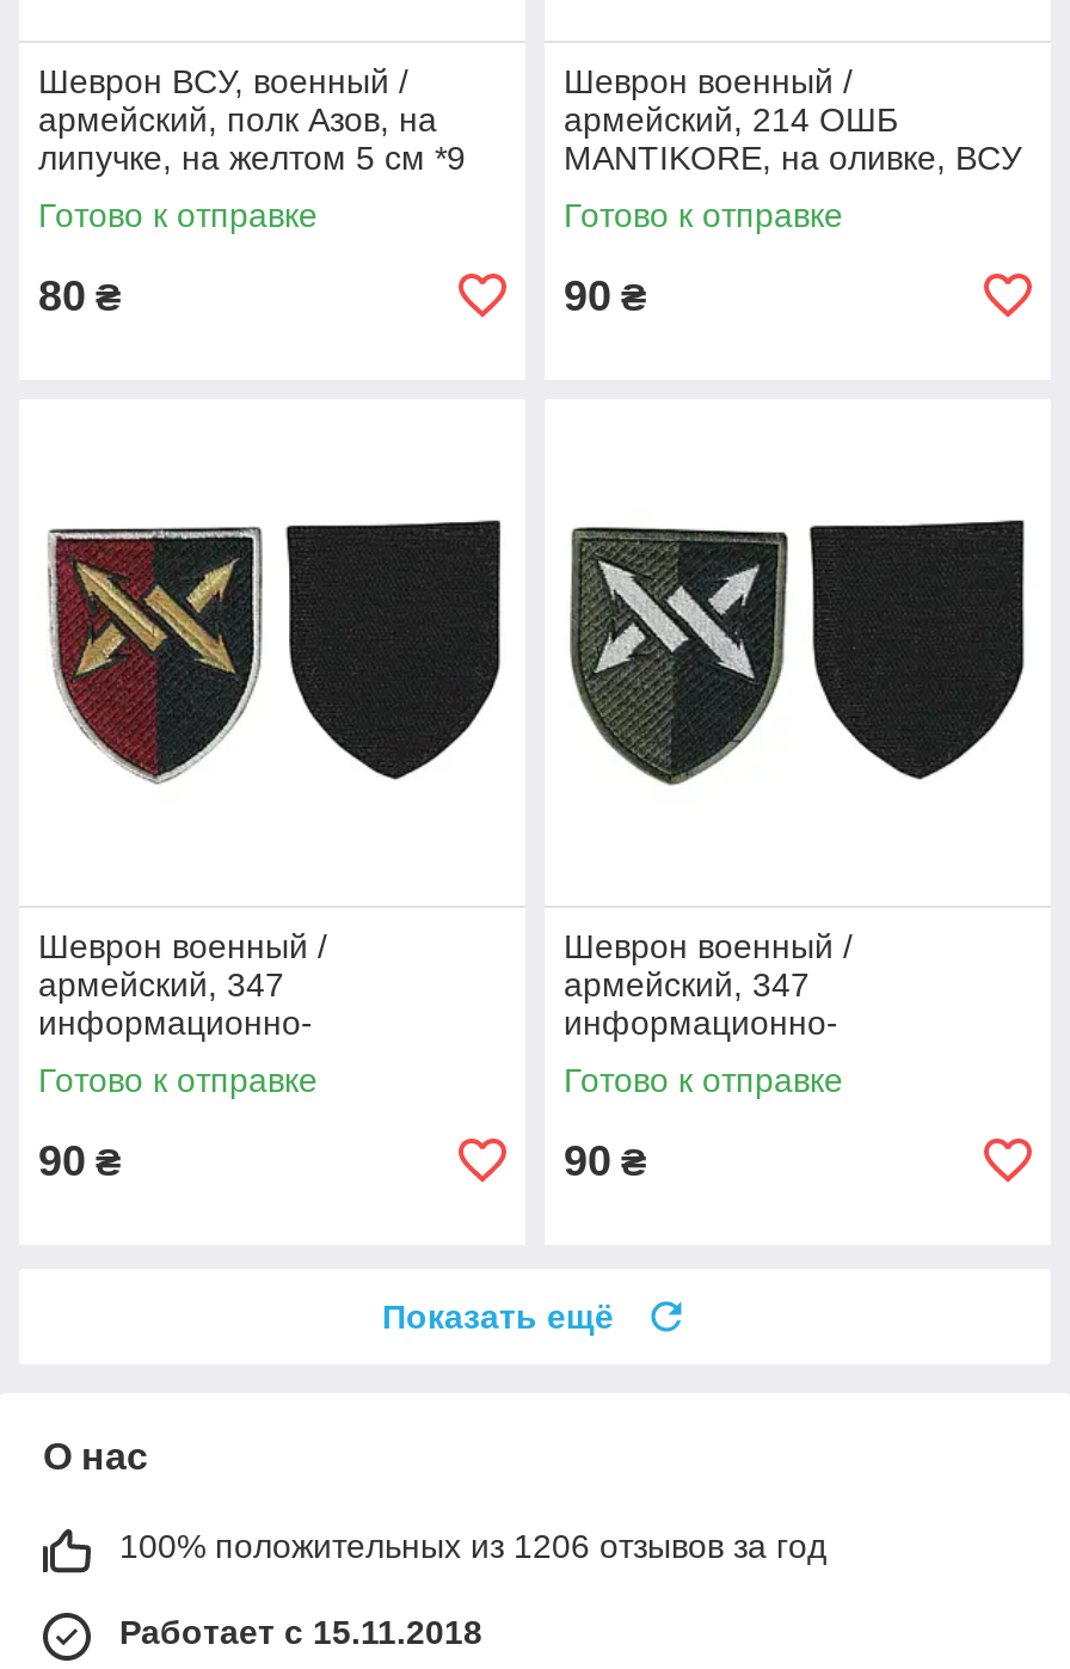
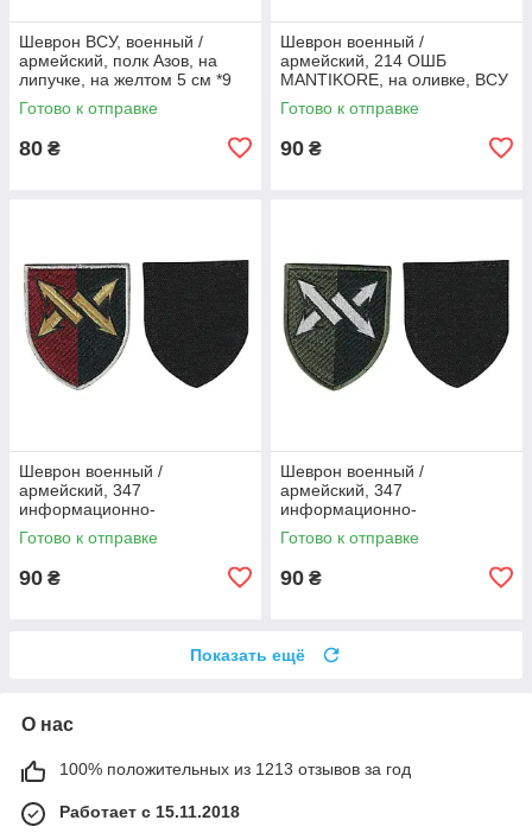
[119,1526,826,1565] 100% положительных из 1206 отзывов за год -> [59,759,411,778] 100% положительных из 1213 отзывов за год

